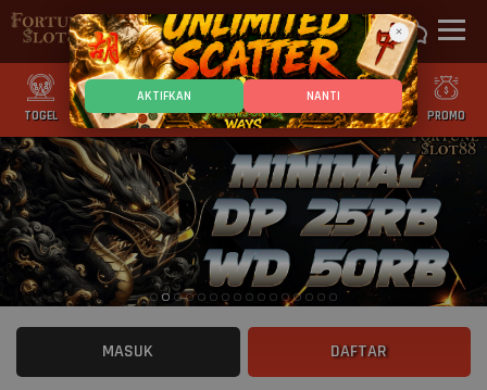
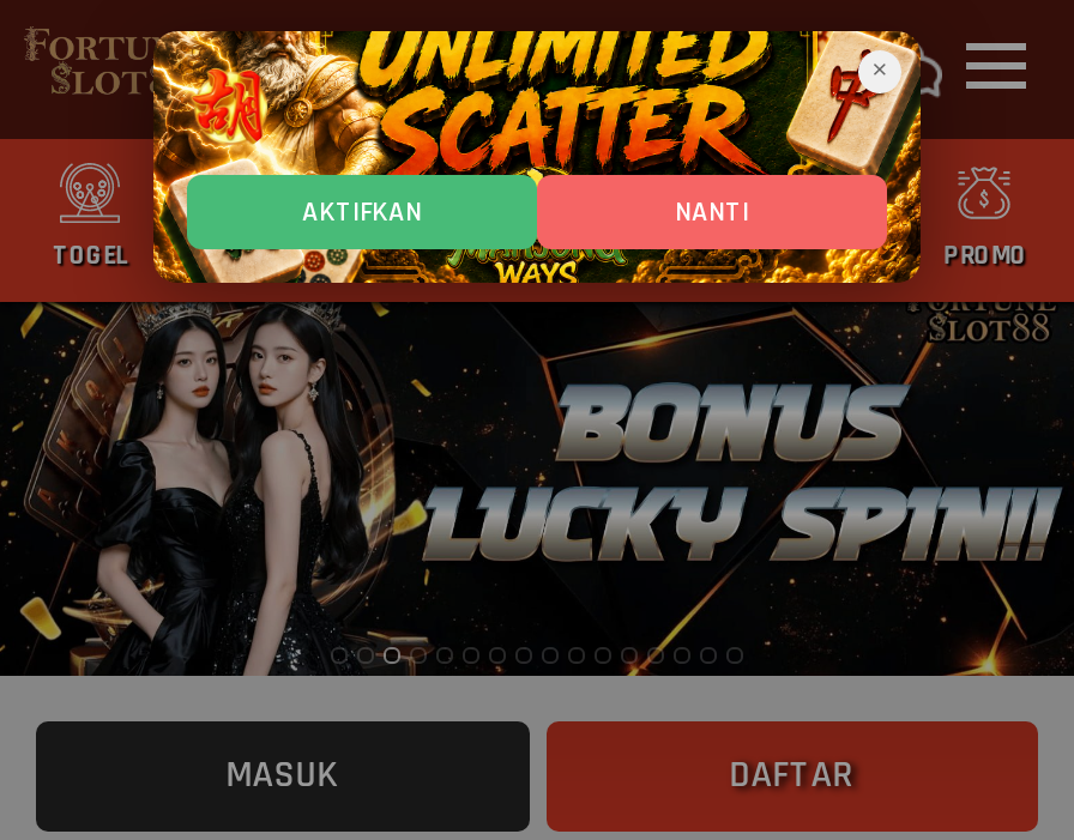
[3,138,480,306] [image] -> [7,304,1062,676] [image]

